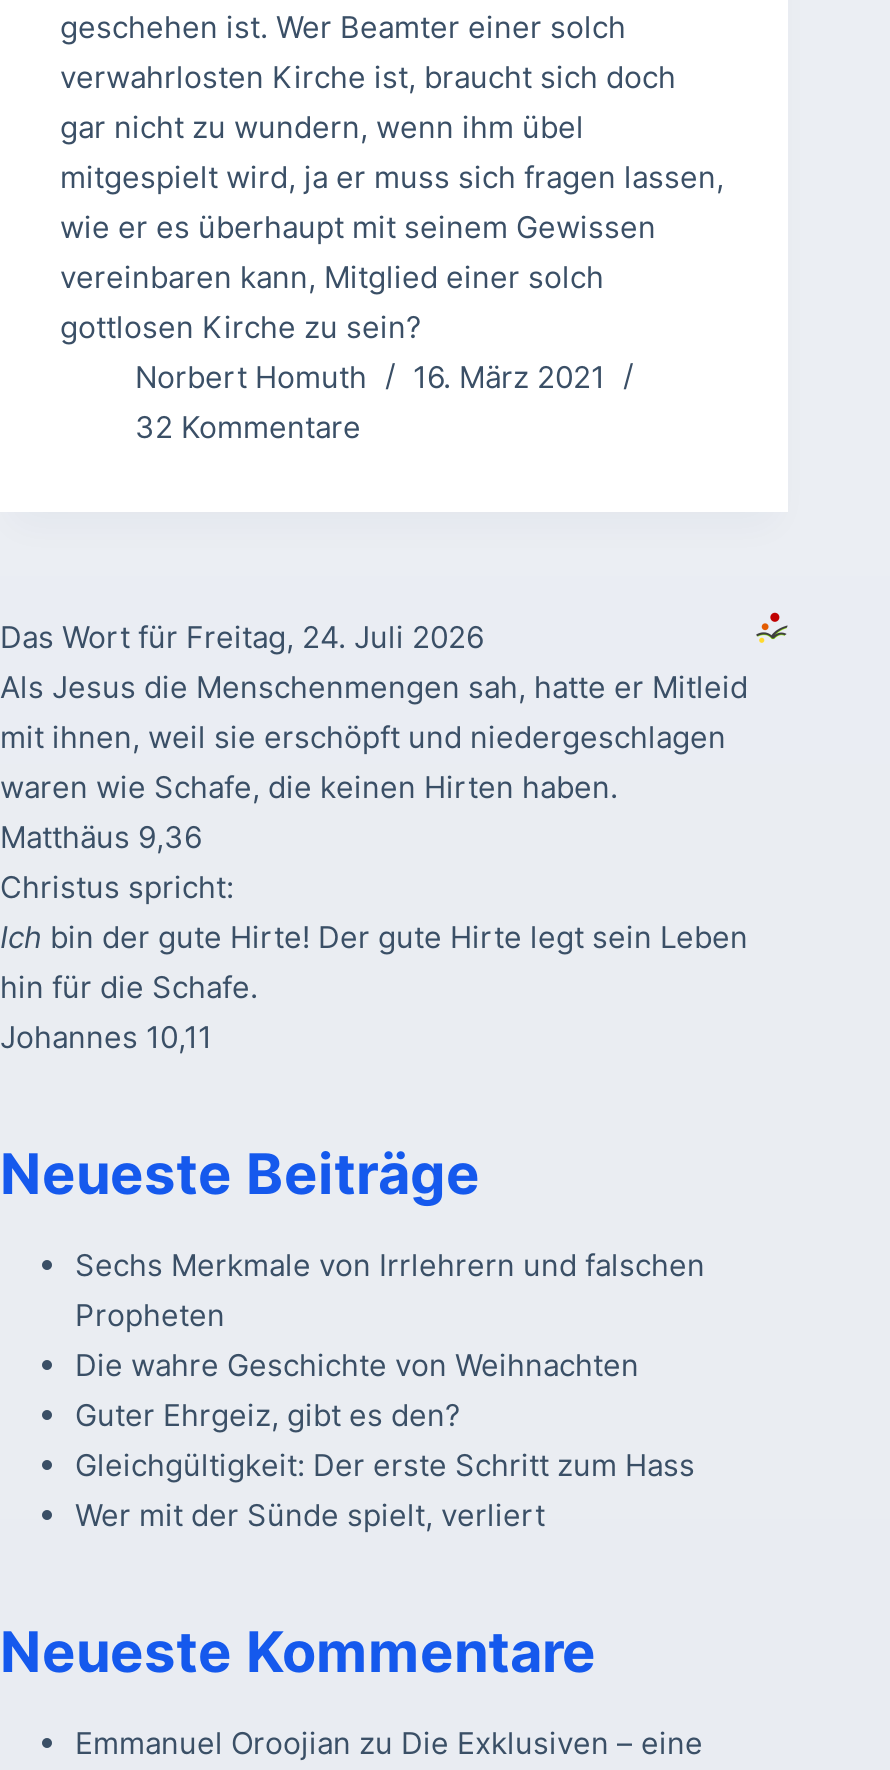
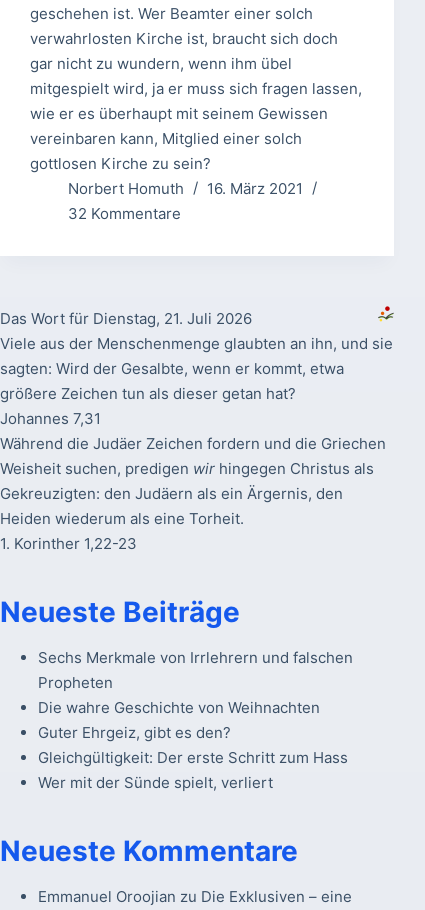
[0,618,748,1056] Das Wort für Freitag, 24. Juli 2026 | Als Jesus die Menschenmengen sah, hatte er Mitleid | mit ihnen, weil sie erschöpft und niedergeschlagen | waren wie Schafe, die keinen Hirten haben. | Matthäus 9,36 | Christus spricht: | Ich bin der gute Hirte! Der gute Hirte legt sein Leben | hin für die Schafe. | Johannes 10,11 -> [0,309,393,553] Das Wort für Dienstag, 21. Juli 2026 | Viele aus der Menschenmenge glaubten an ihn, und sie | sagten: Wird der Gesalbte, wenn er kommt, etwa | größere Zeichen tun als dieser getan hat? | Johannes 7,31 | Während die Judäer Zeichen fordern und die Griechen | Weisheit suchen, predigen wir hingegen Christus als | Gekreuzigten: den Judäern als ein Ärgernis, den | Heiden wiederum als eine Torheit. | 1. Korinther 1,22-23

